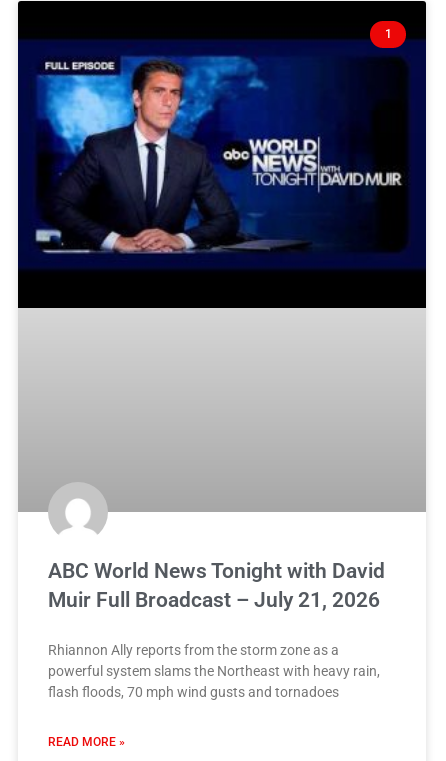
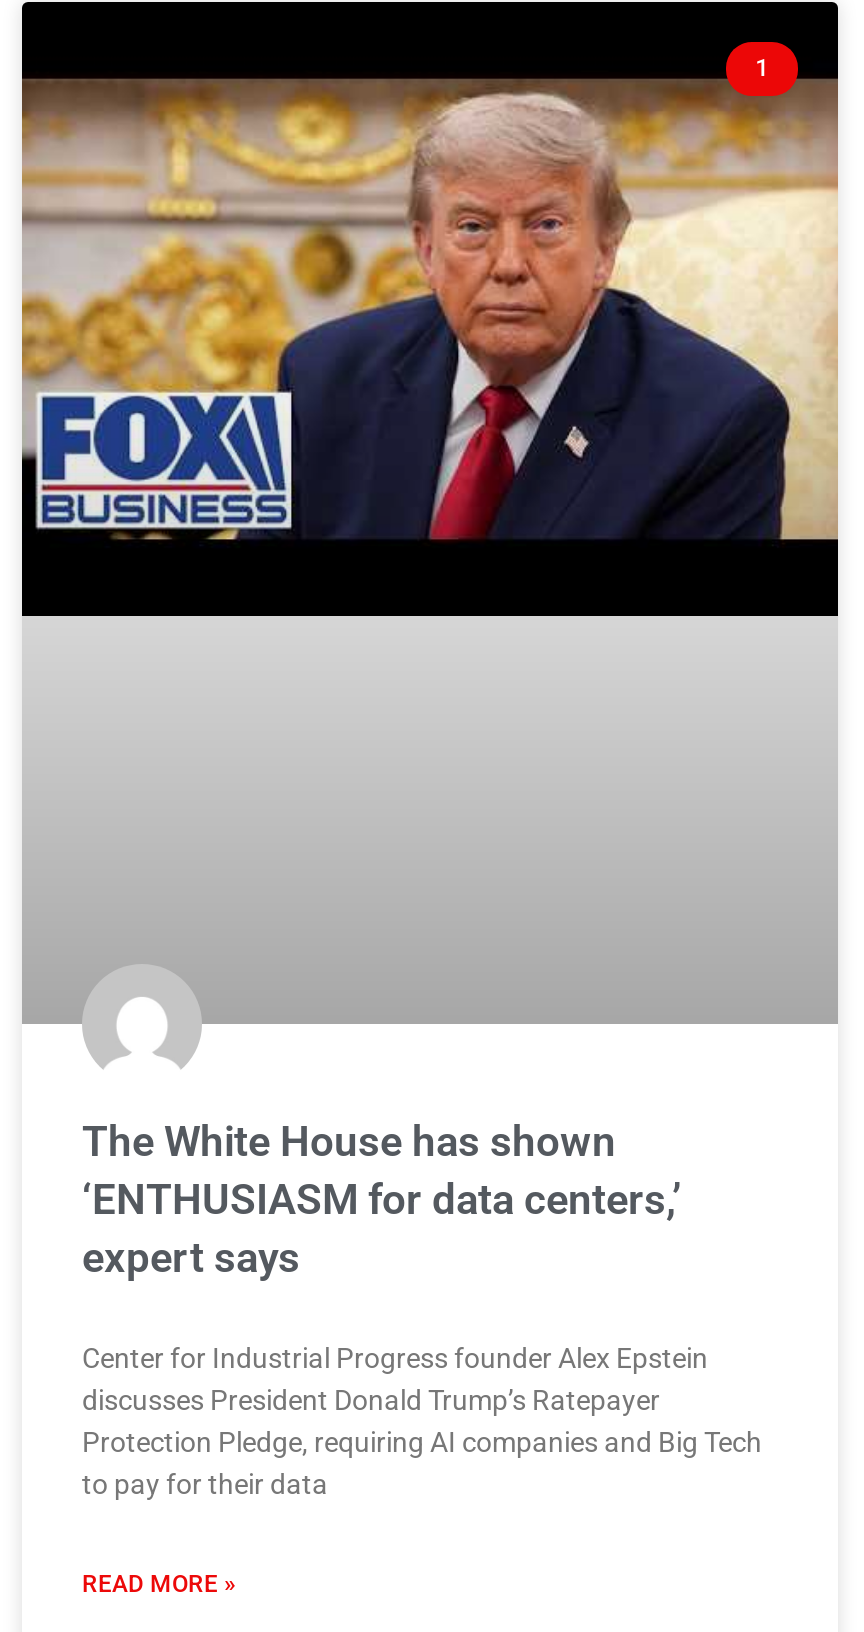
[17,40,427,270] [image] -> [20,78,840,542] [image]
[48,559,385,612] ABC World News Tonight with David | Muir Full Broadcast – July 21, 2026 -> [82,1118,682,1282] The White House has shown | ‘ENTHUSIASM for data centers,’ | expert says
[48,642,380,700] Rhiannon Ally reports from the storm zone as a | powerful system slams the Northeast with heavy rain, | flash floods, 70 mph wind gusts and tornadoes -> [82,1342,762,1500] Center for Industrial Progress founder Alex Epstein | discusses President Donald Trump’s Ratepayer | Protection Pledge, requiring AI companies and Big Tech | to pay for their data

